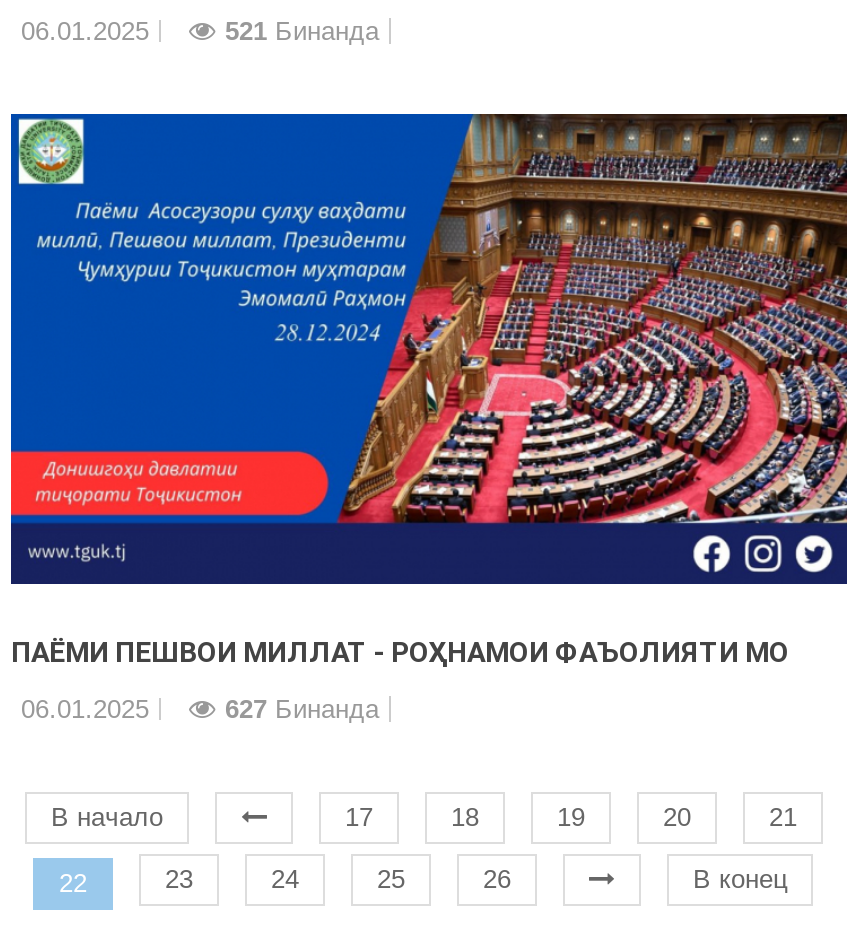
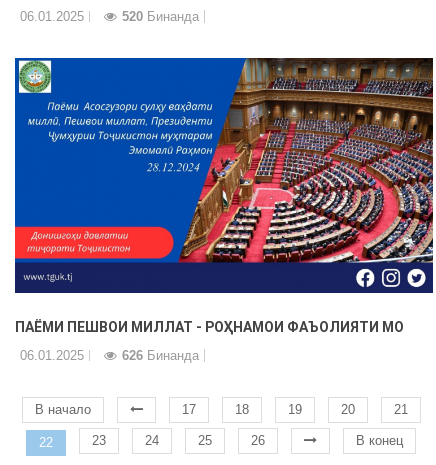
[225,15,379,45] 521 Бинанда -> [122,8,199,23] 520 Бинанда
[225,693,379,723] 627 Бинанда -> [122,347,199,362] 626 Бинанда

